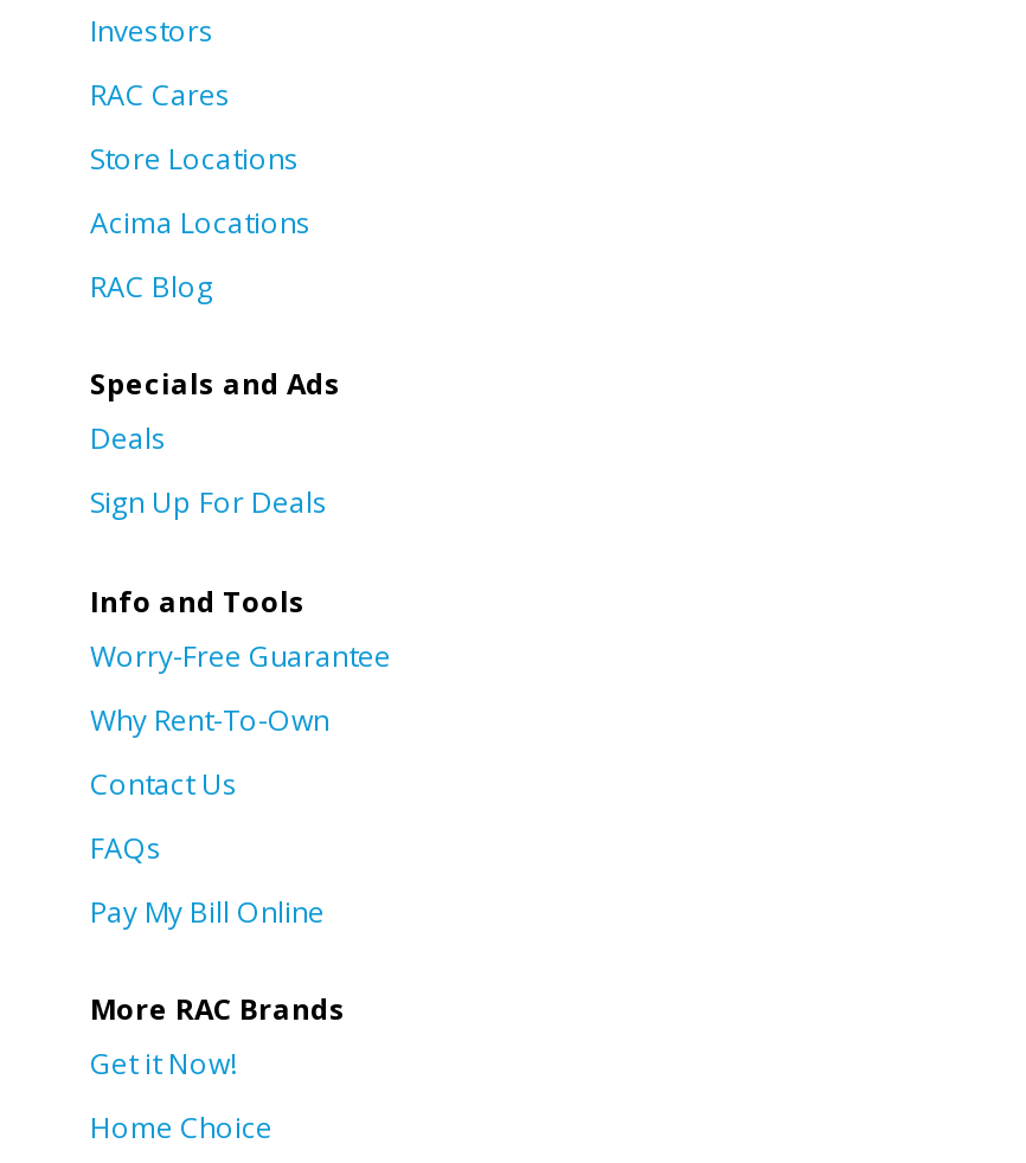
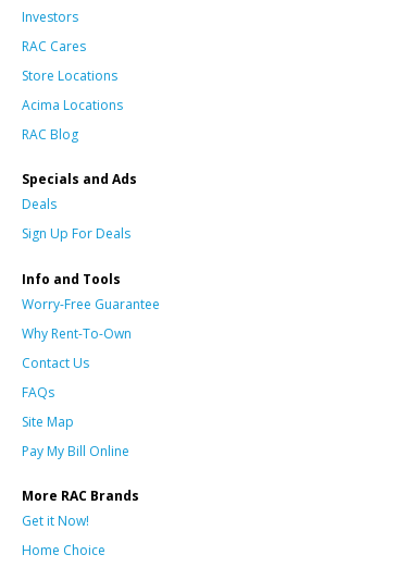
none -> [22,413,74,431] Site Map

